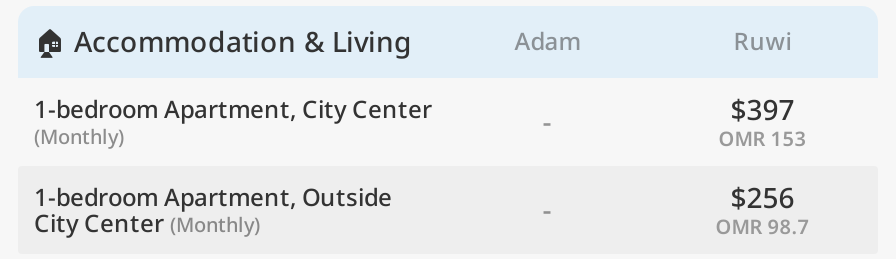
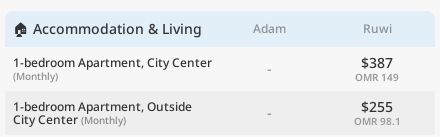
[730,90,794,128] $397 -> [361,53,393,72] $387
[718,124,806,152] OMR 153 -> [355,70,399,84] OMR 149
[730,178,794,216] $256 -> [361,97,393,116] $255
[716,212,810,240] OMR 98.7 -> [354,114,401,128] OMR 98.1

